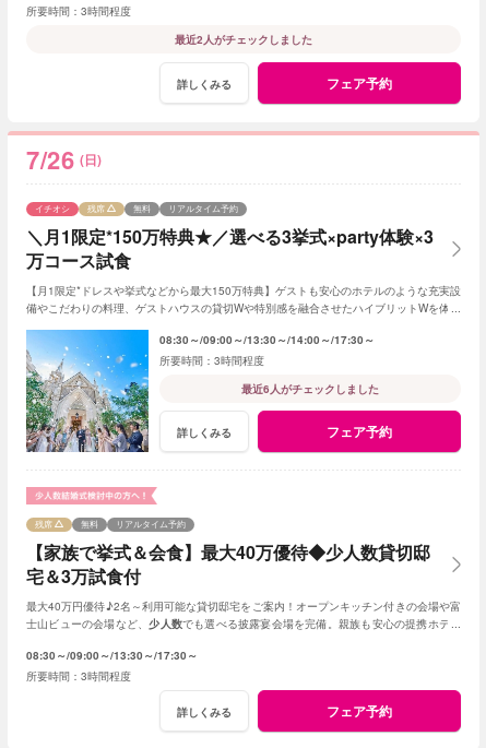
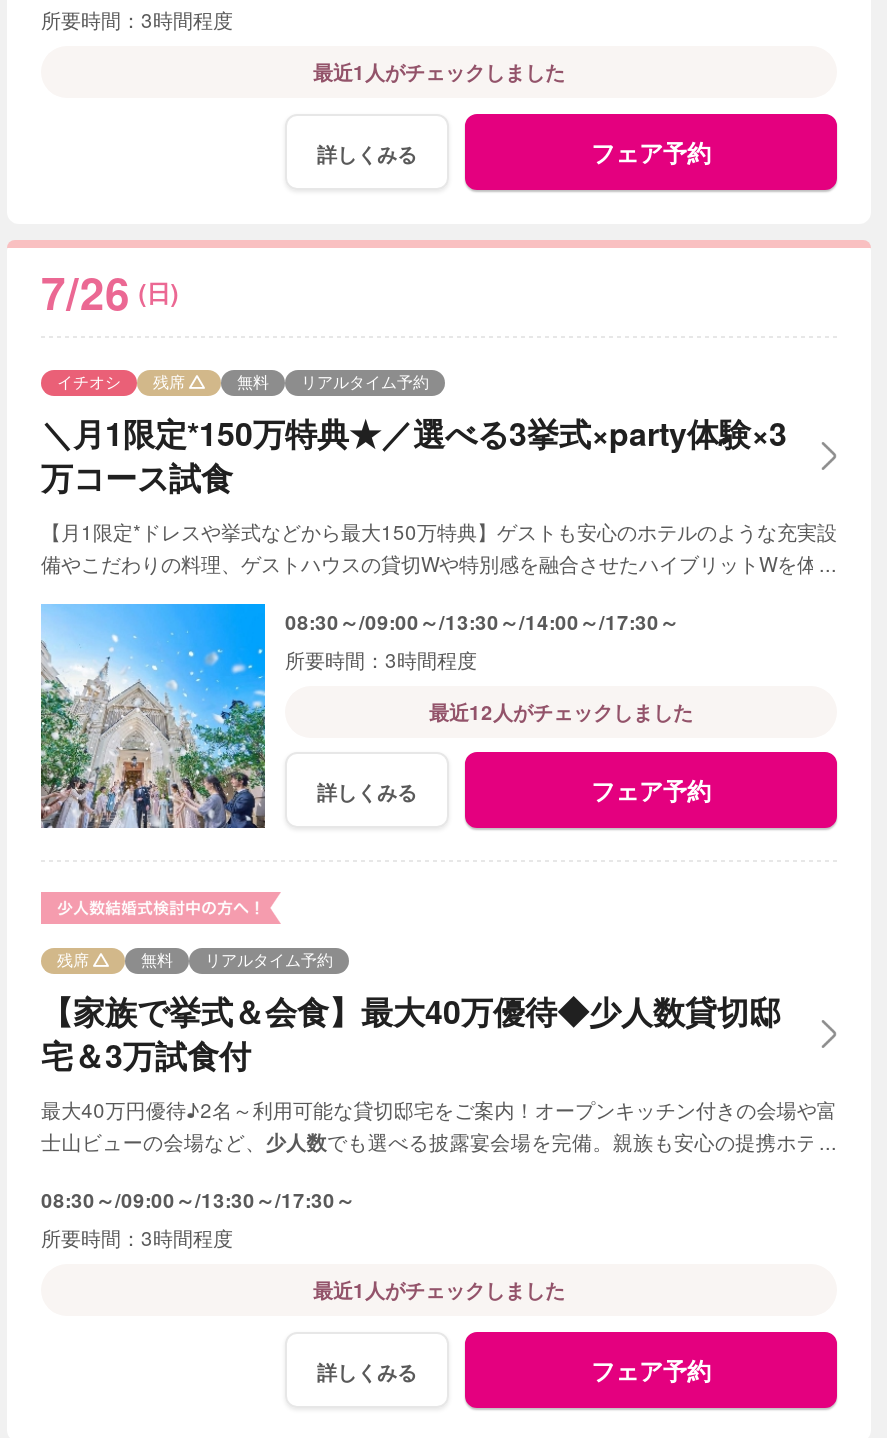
[175,32,312,47] 最近2人がチェックしました -> [313,59,565,87] 最近1人がチェックしました
[241,381,379,396] 最近6人がチェックしました -> [429,697,693,725] 最近12人がチェックしました
none -> [313,1275,565,1303] 最近1人がチェックしました

